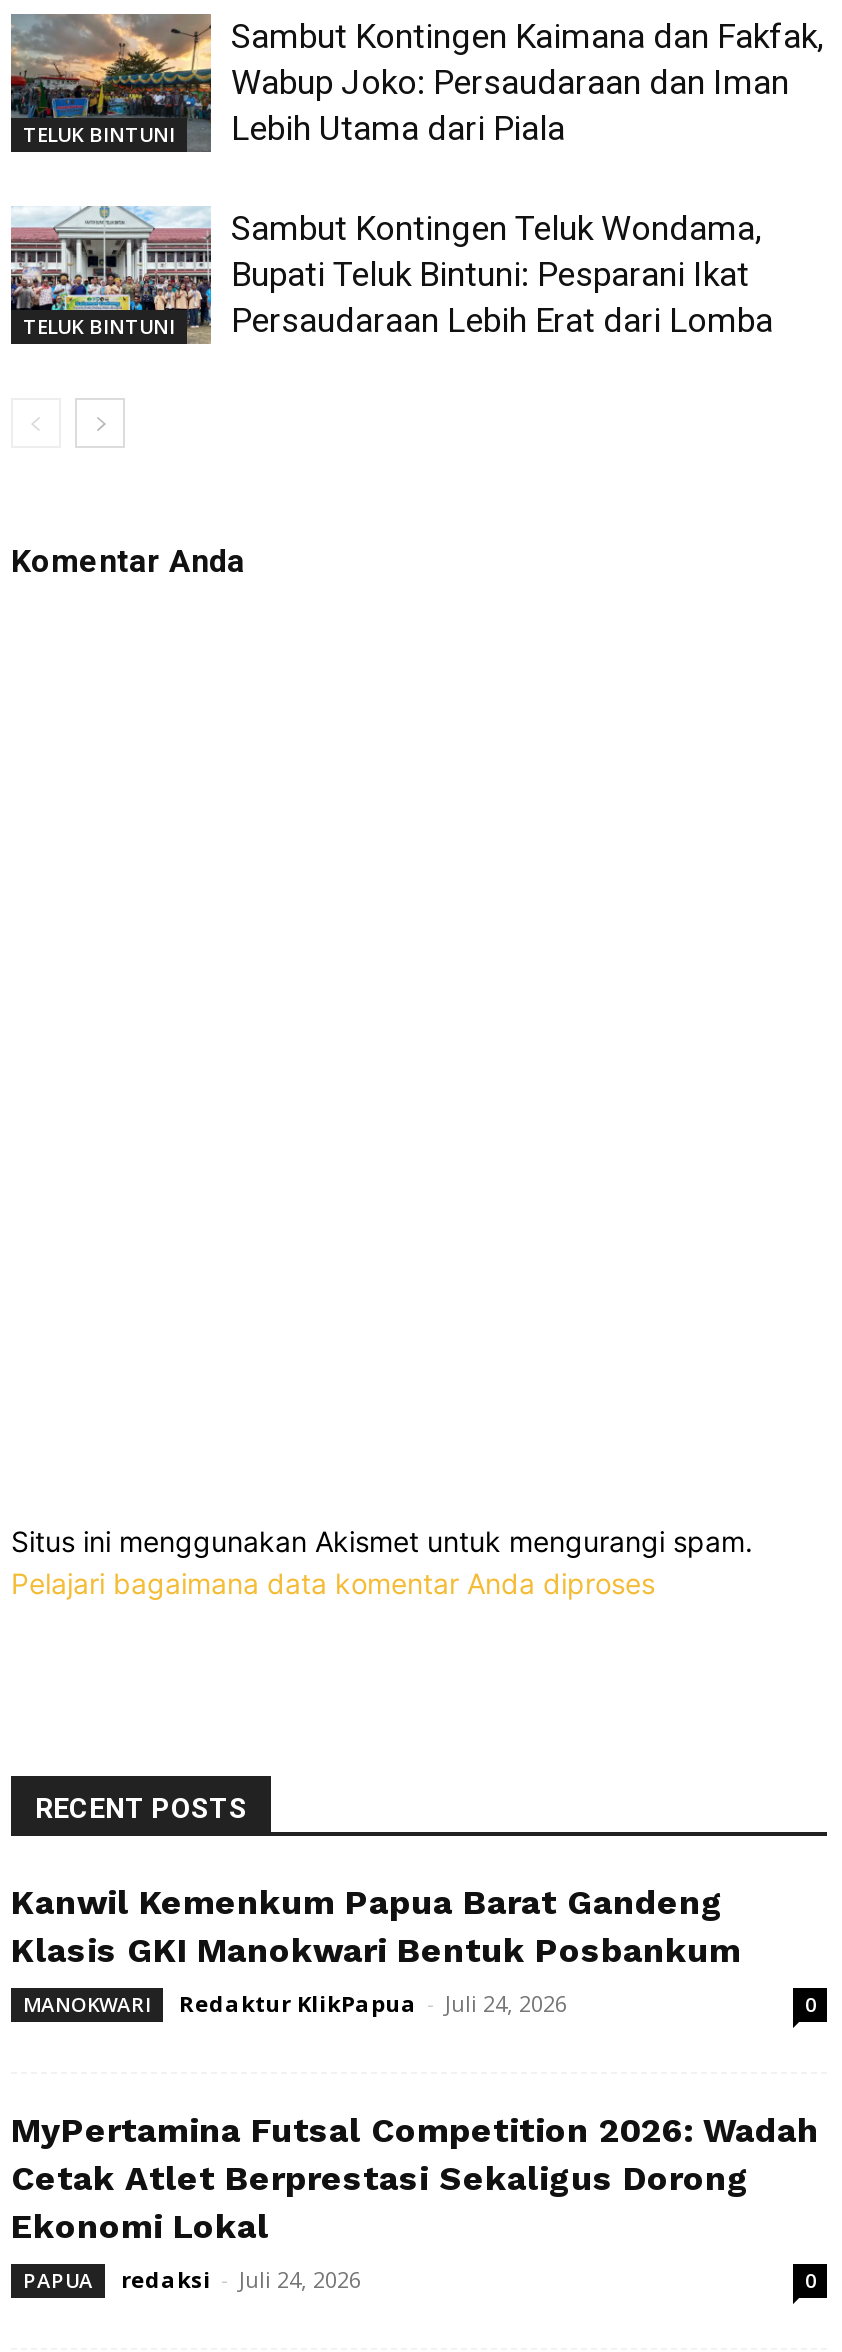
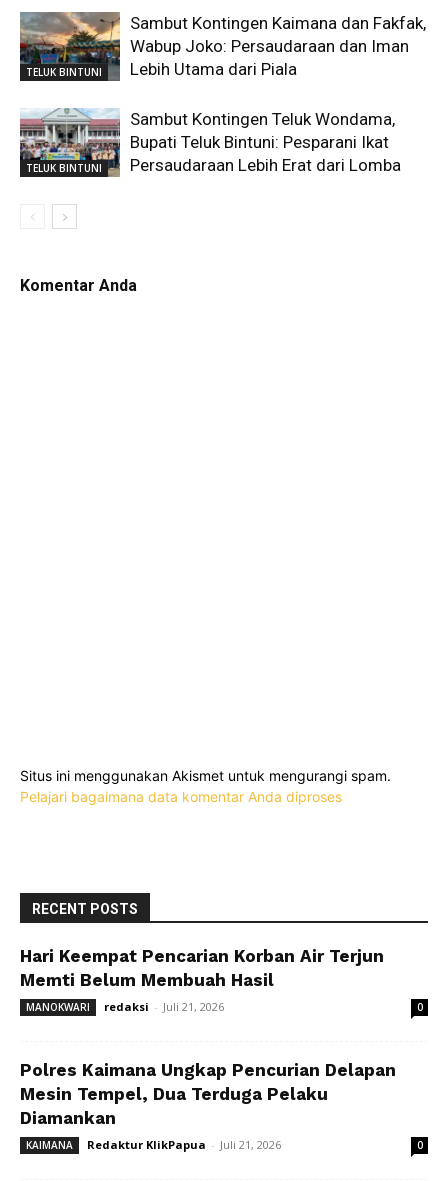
[11,1882,741,1970] Kanwil Kemenkum Papua Barat Gandeng | Klasis GKI Manokwari Bentuk Posbankum -> [20,946,384,990] Hari Keempat Pencarian Korban Air Terjun | Memti Belum Membuah Hasil
[179,1988,567,2018] Redaktur KlikPapua - Juli 24, 2026 -> [104,999,224,1014] redaksi - Juli 21, 2026
[11,2110,819,2246] MyPertamina Futsal Competition 2026: Wadah | Cetak Atlet Berprestasi Sekaligus Dorong | Ekonomi Lokal -> [20,1060,396,1128] Polres Kaimana Ungkap Pencurian Delapan | Mesin Tempel, Dua Terduga Pelaku | Diamankan
[23,2264,361,2294] PAPUA | redaksi - Juli 24, 2026 -> [26,1137,281,1152] KAIMANA | Redaktur KlikPapua - Juli 21, 2026

